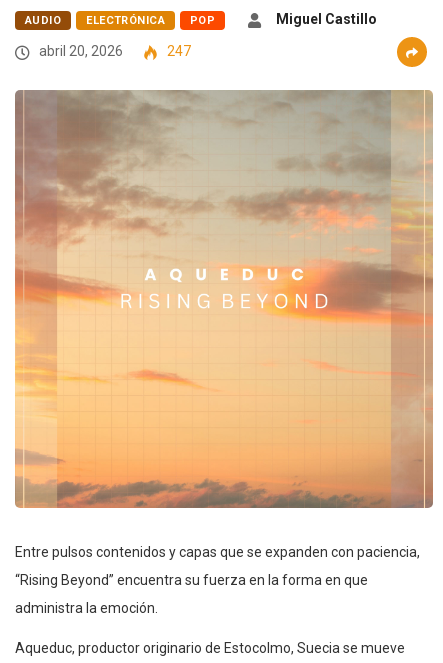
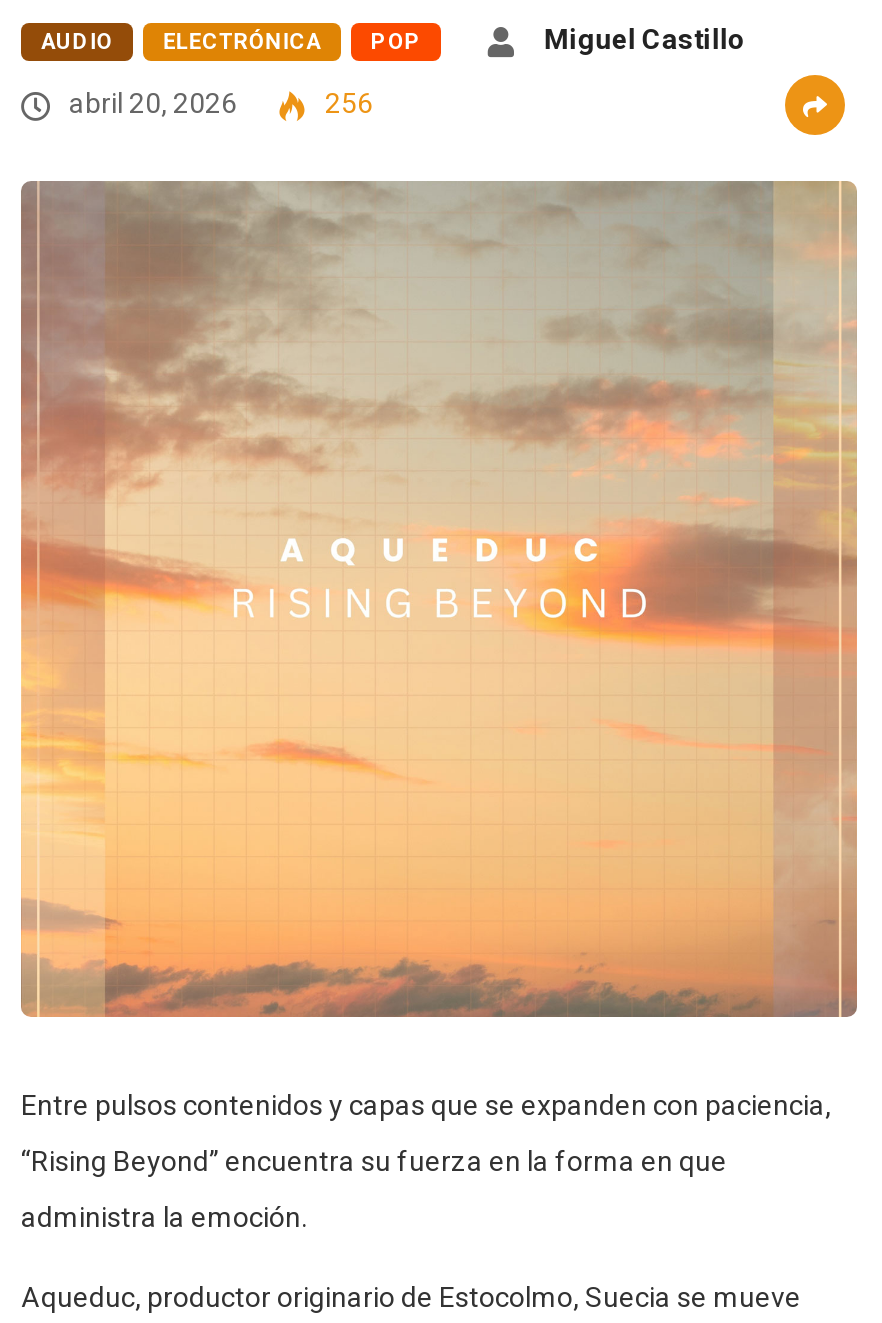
[164,43,191,59] 247 -> [319,87,373,119] 256

